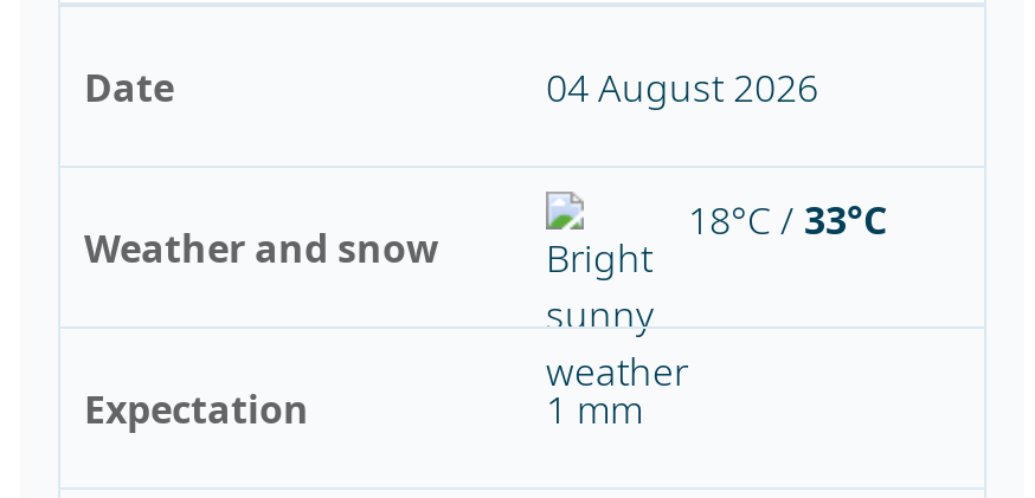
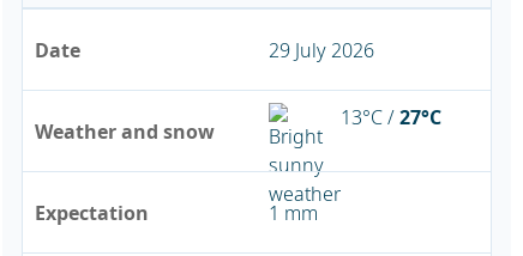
[546,62,818,114] 04 August 2026 -> [269,37,374,63] 29 July 2026
[688,194,887,246] 18°C / 33°C -> [341,104,441,130] 13°C / 27°C

